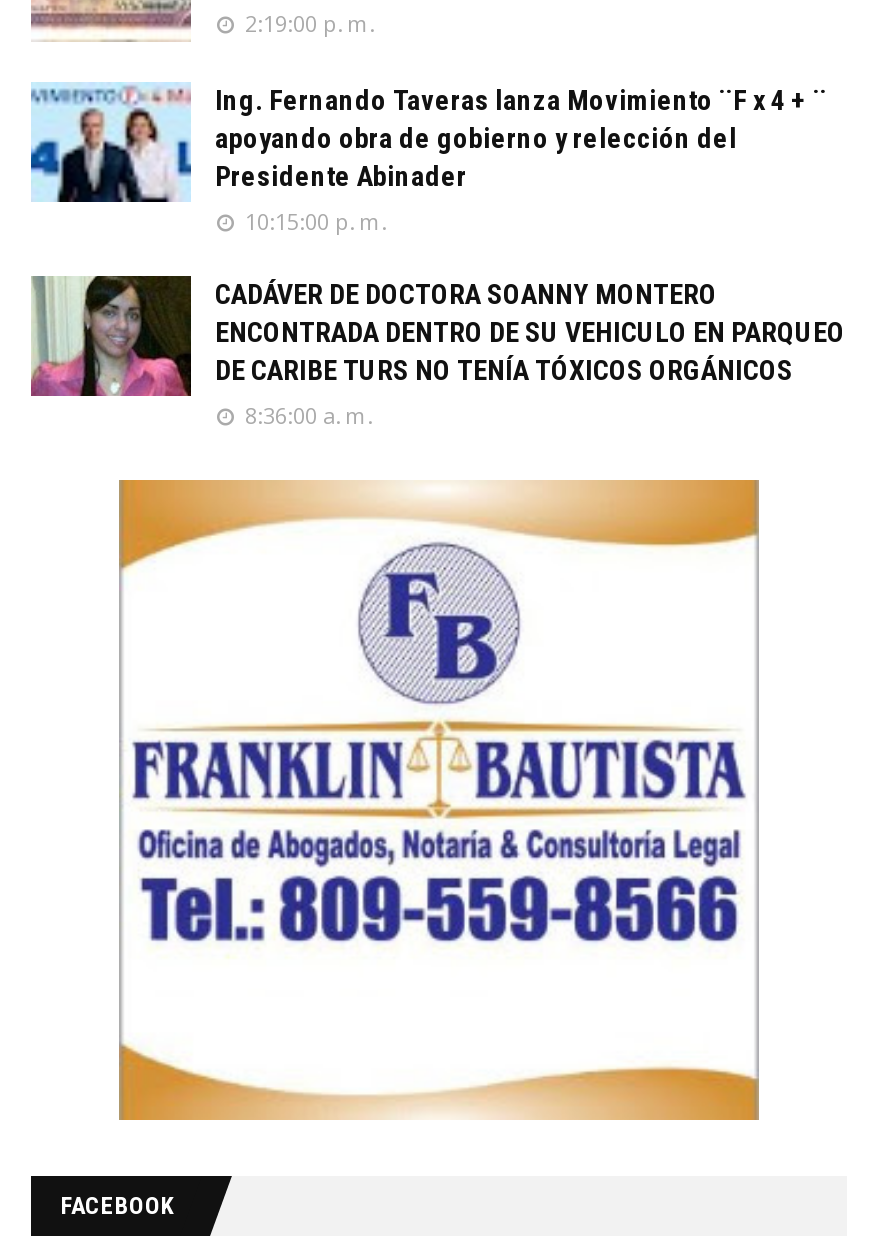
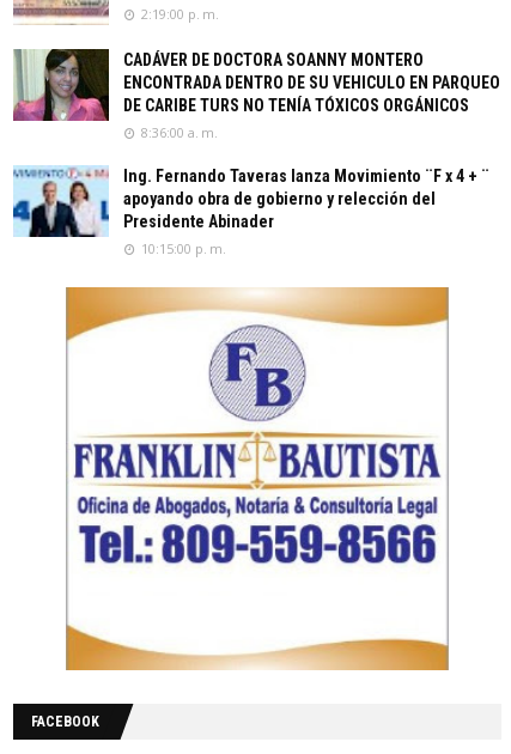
moved [29,82,827,236] -> [12,165,489,258]: [image] | Ing. Fernando Taveras lanza Movimiento ¨F x 4 + ¨ | apoyando obra de gobierno y relección del | Presidente Abinader | 10:15:00 p. m.
moved [29,274,845,430] -> [12,48,500,141]: [image] | CADÁVER DE DOCTORA SOANNY MONTERO | ENCONTRADA DENTRO DE SU VEHICULO EN PARQUEO | DE CARIBE TURS NO TENÍA TÓXICOS ORGÁNICOS | 8:36:00 a. m.

